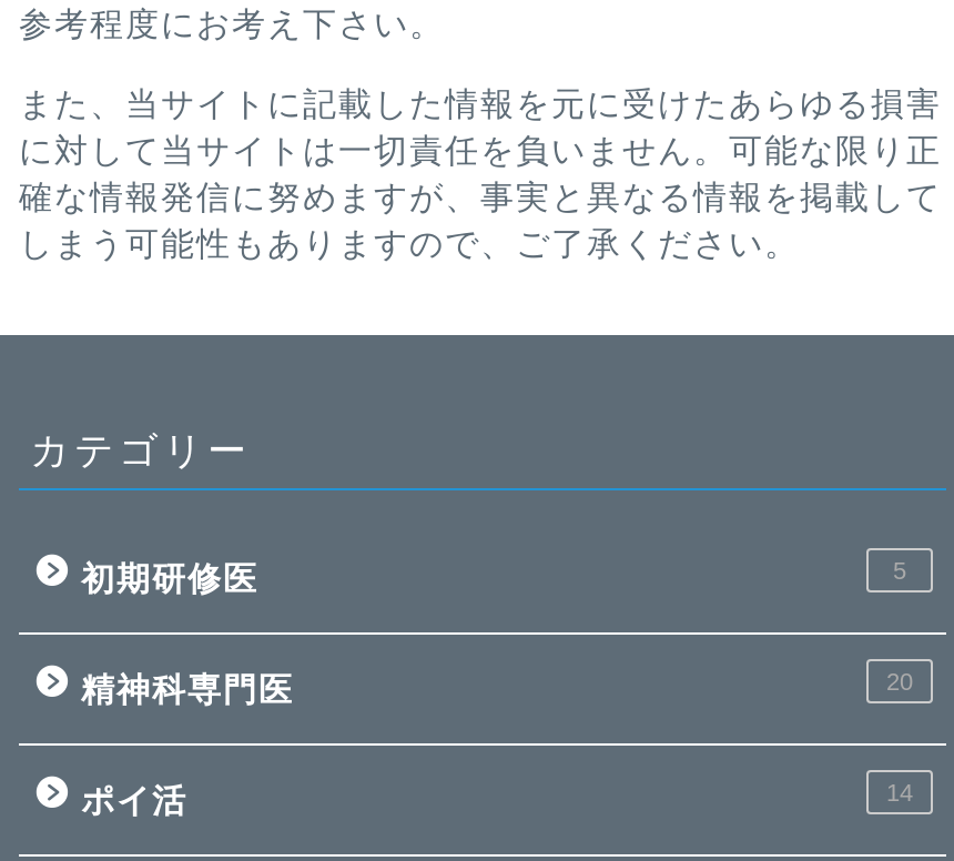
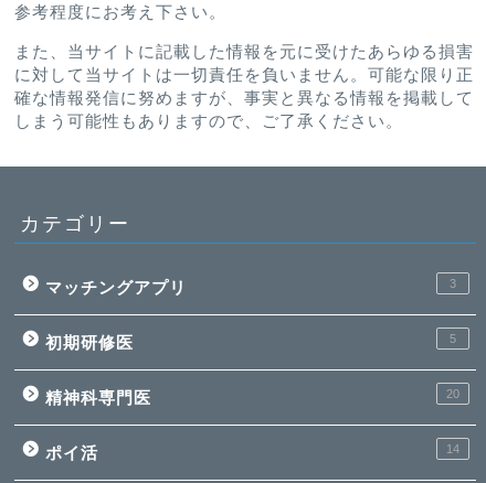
none -> [45,277,456,297] マッチングアプリ | 3

